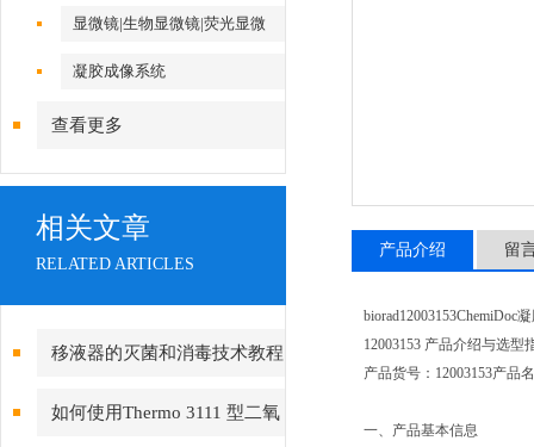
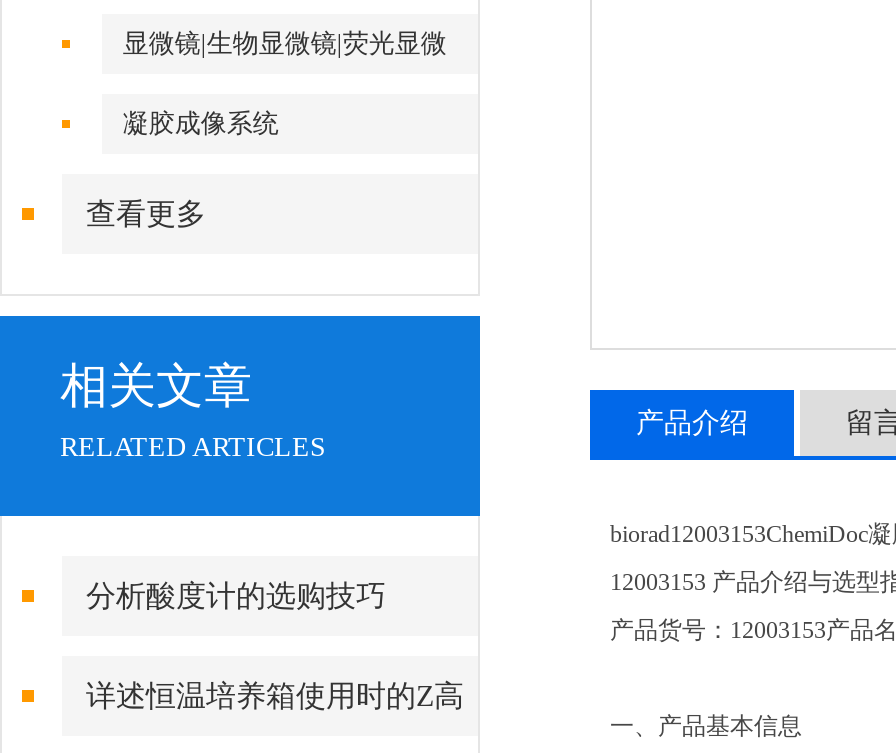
[51,343,284,362] 移液器的灭菌和消毒技术教程 -> [86,580,386,612] 分析酸度计的选购技巧
[51,403,280,422] 如何使用Thermo 3111 型二氧 -> [86,680,464,712] 详述恒温培养箱使用时的Z高

